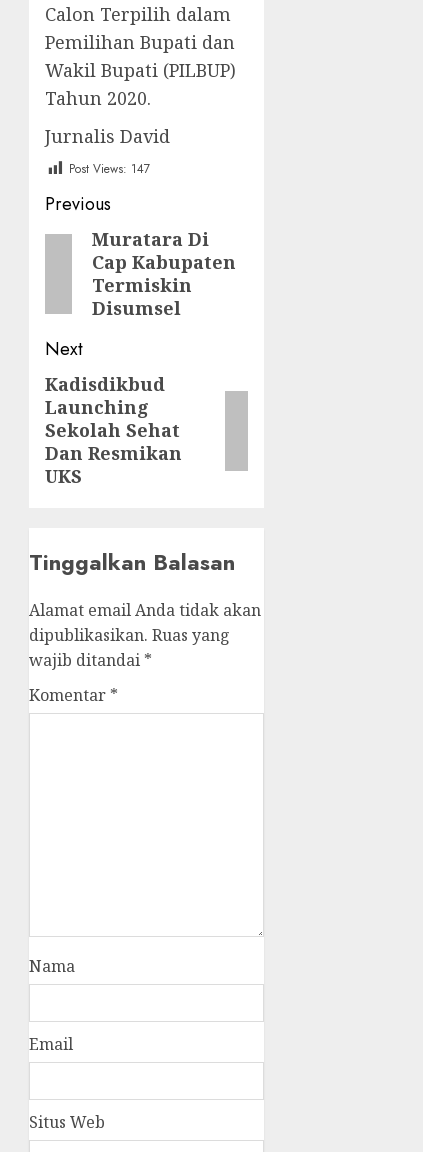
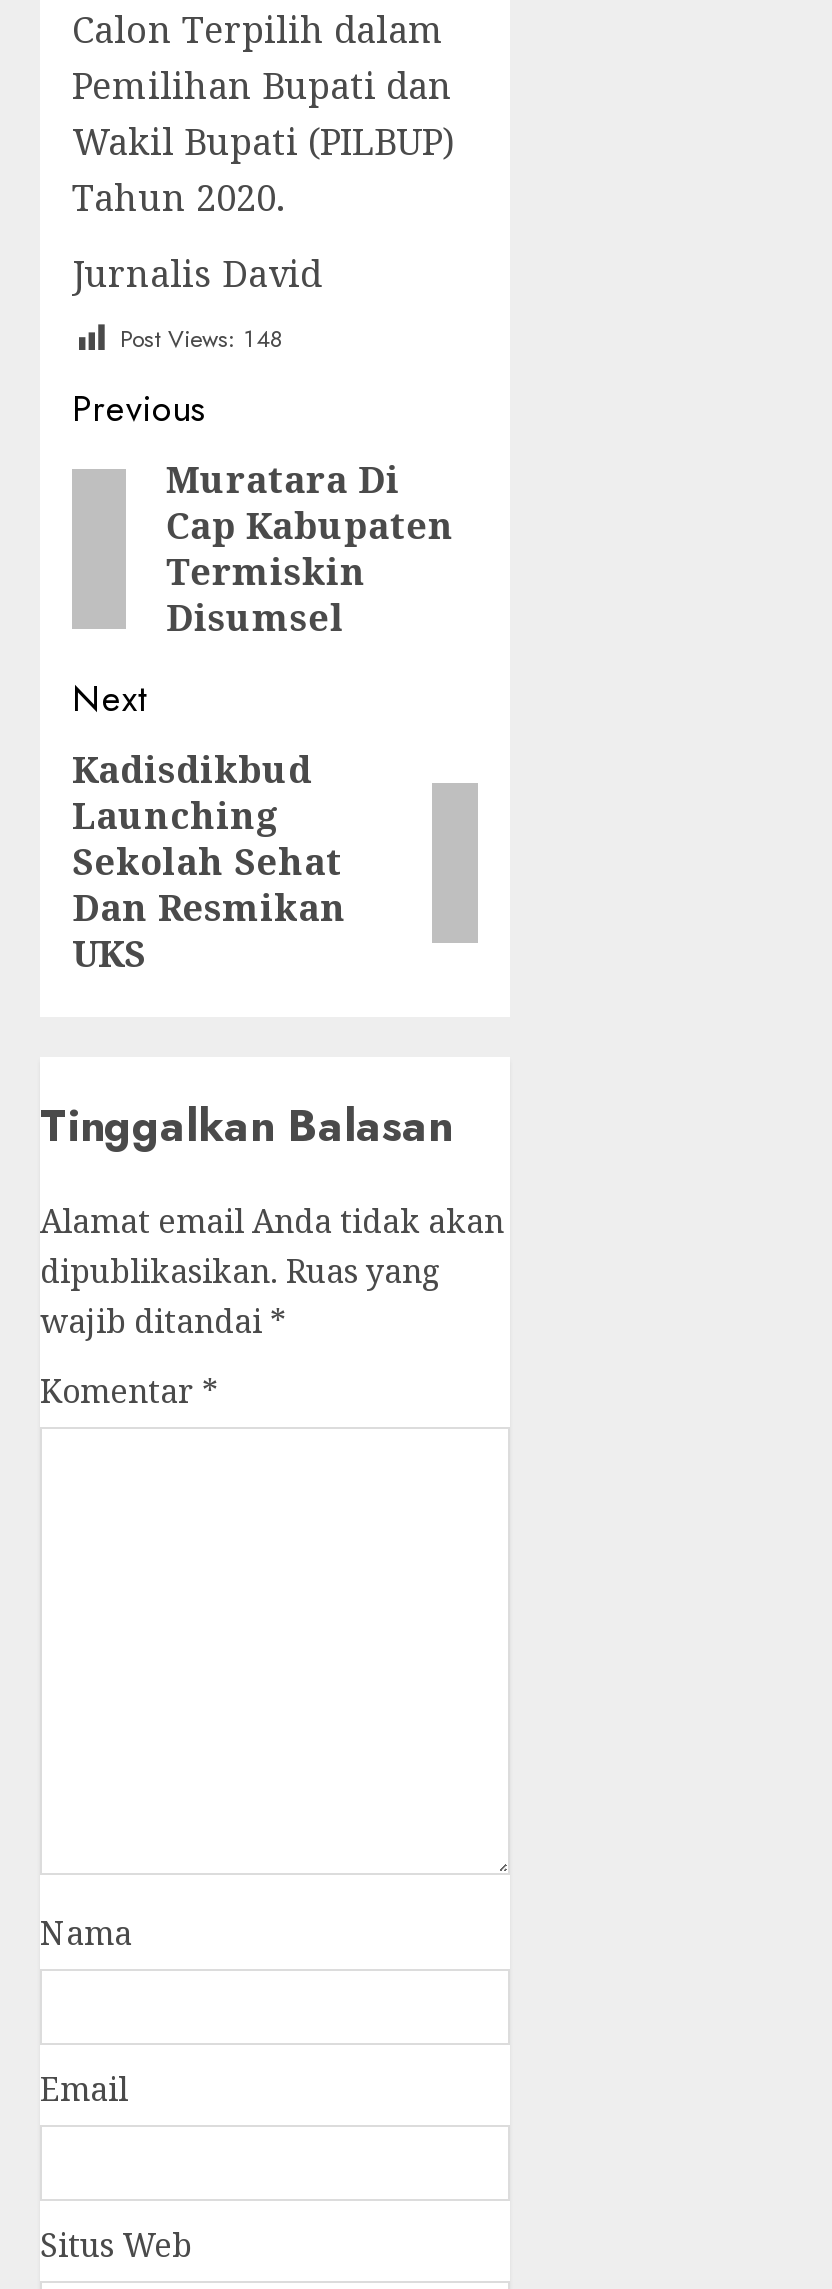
[69,160,150,178] Post Views: 147 -> [120,320,284,356] Post Views: 148

